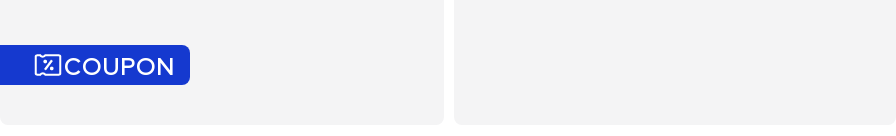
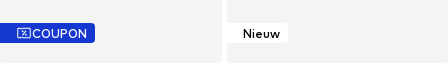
none -> [242,26,279,41] Nieuw

